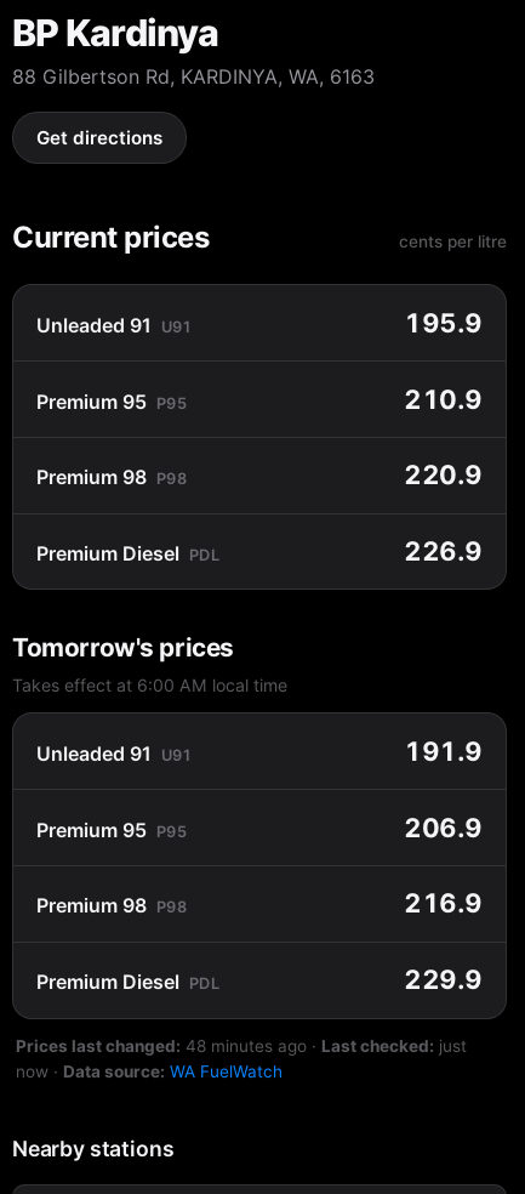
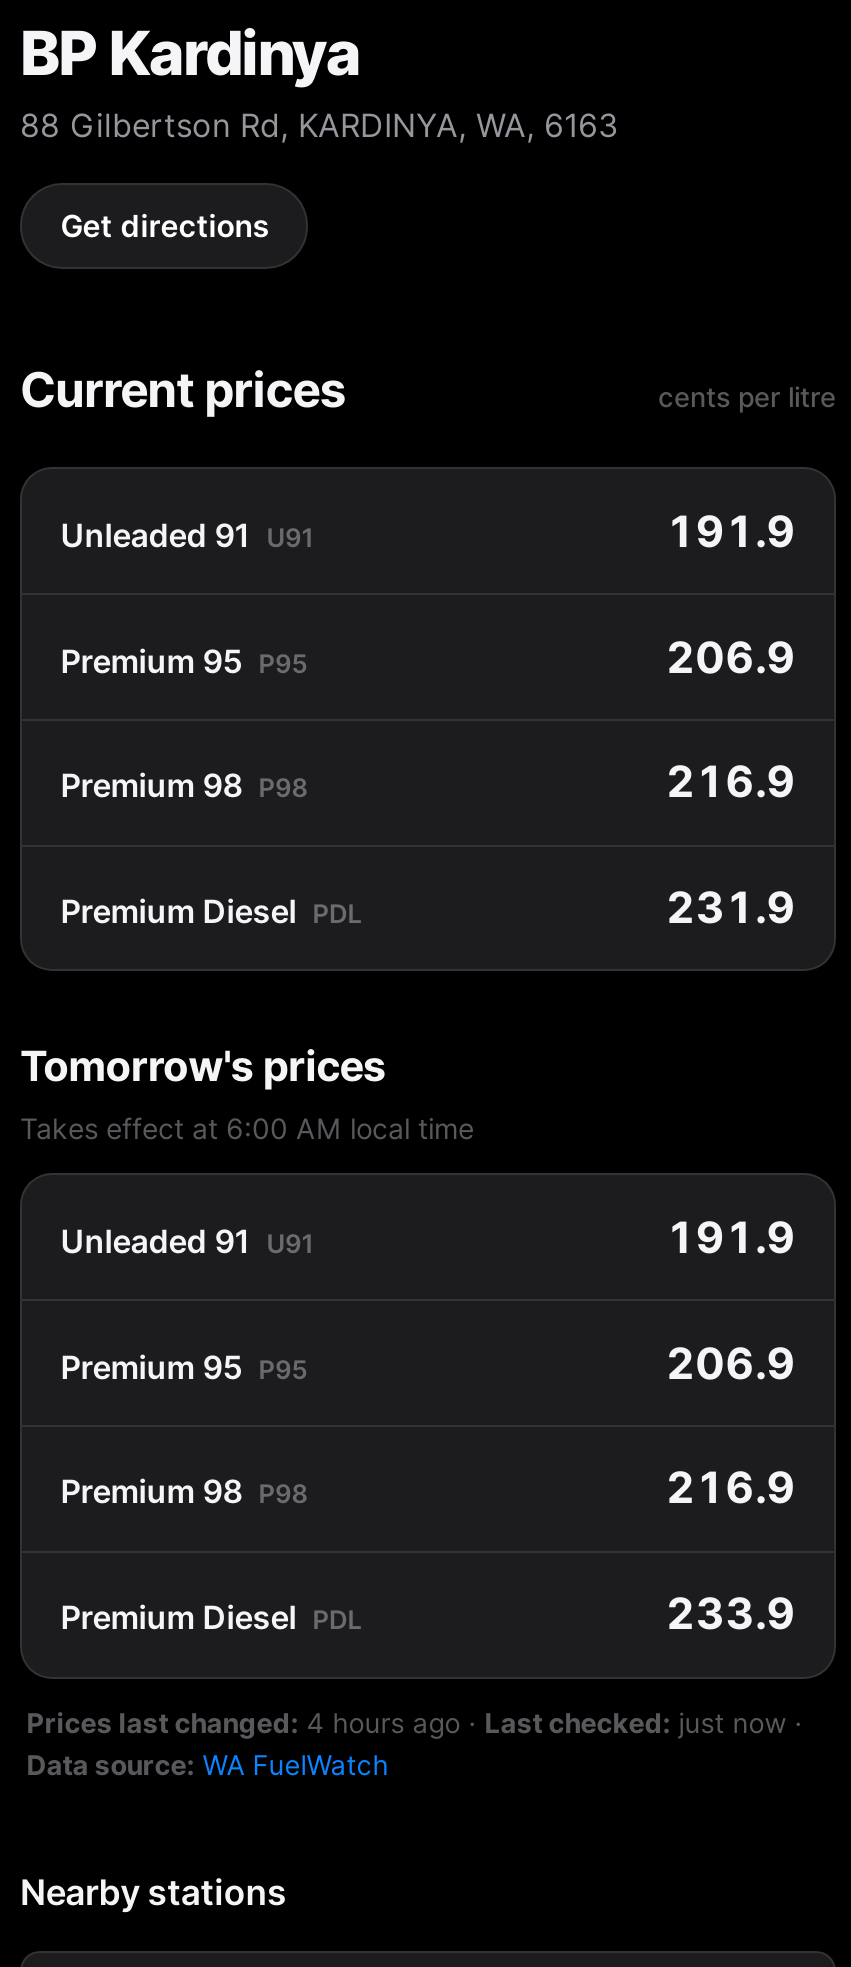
[404,307,482,338] 195.9 -> [666,504,796,556] 191.9
[404,383,482,414] 210.9 -> [666,630,796,682] 206.9
[404,459,482,491] 220.9 -> [666,756,796,808] 216.9
[404,535,482,567] 226.9 -> [666,881,796,933] 231.9
[404,964,482,995] 229.9 -> [666,1587,796,1639] 233.9
[16,1037,467,1082] Prices last changed: 48 minutes ago · Last checked: just | now · Data source: WA FuelWatch -> [26,1708,802,1782] Prices last changed: 4 hours ago · Last checked: just now · | Data source: WA FuelWatch

